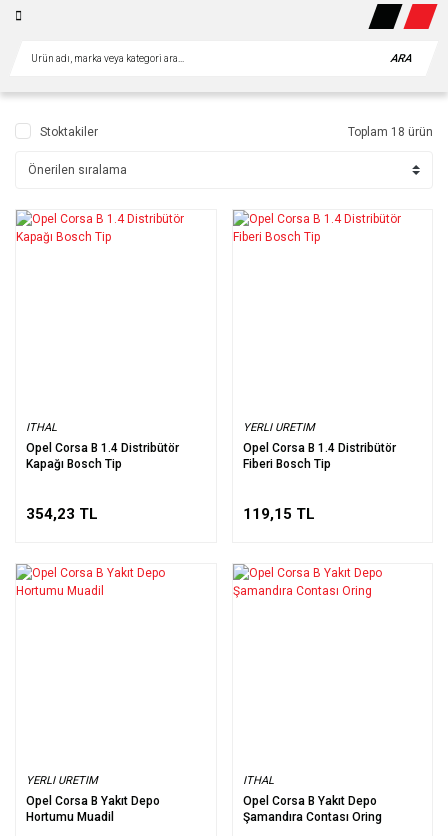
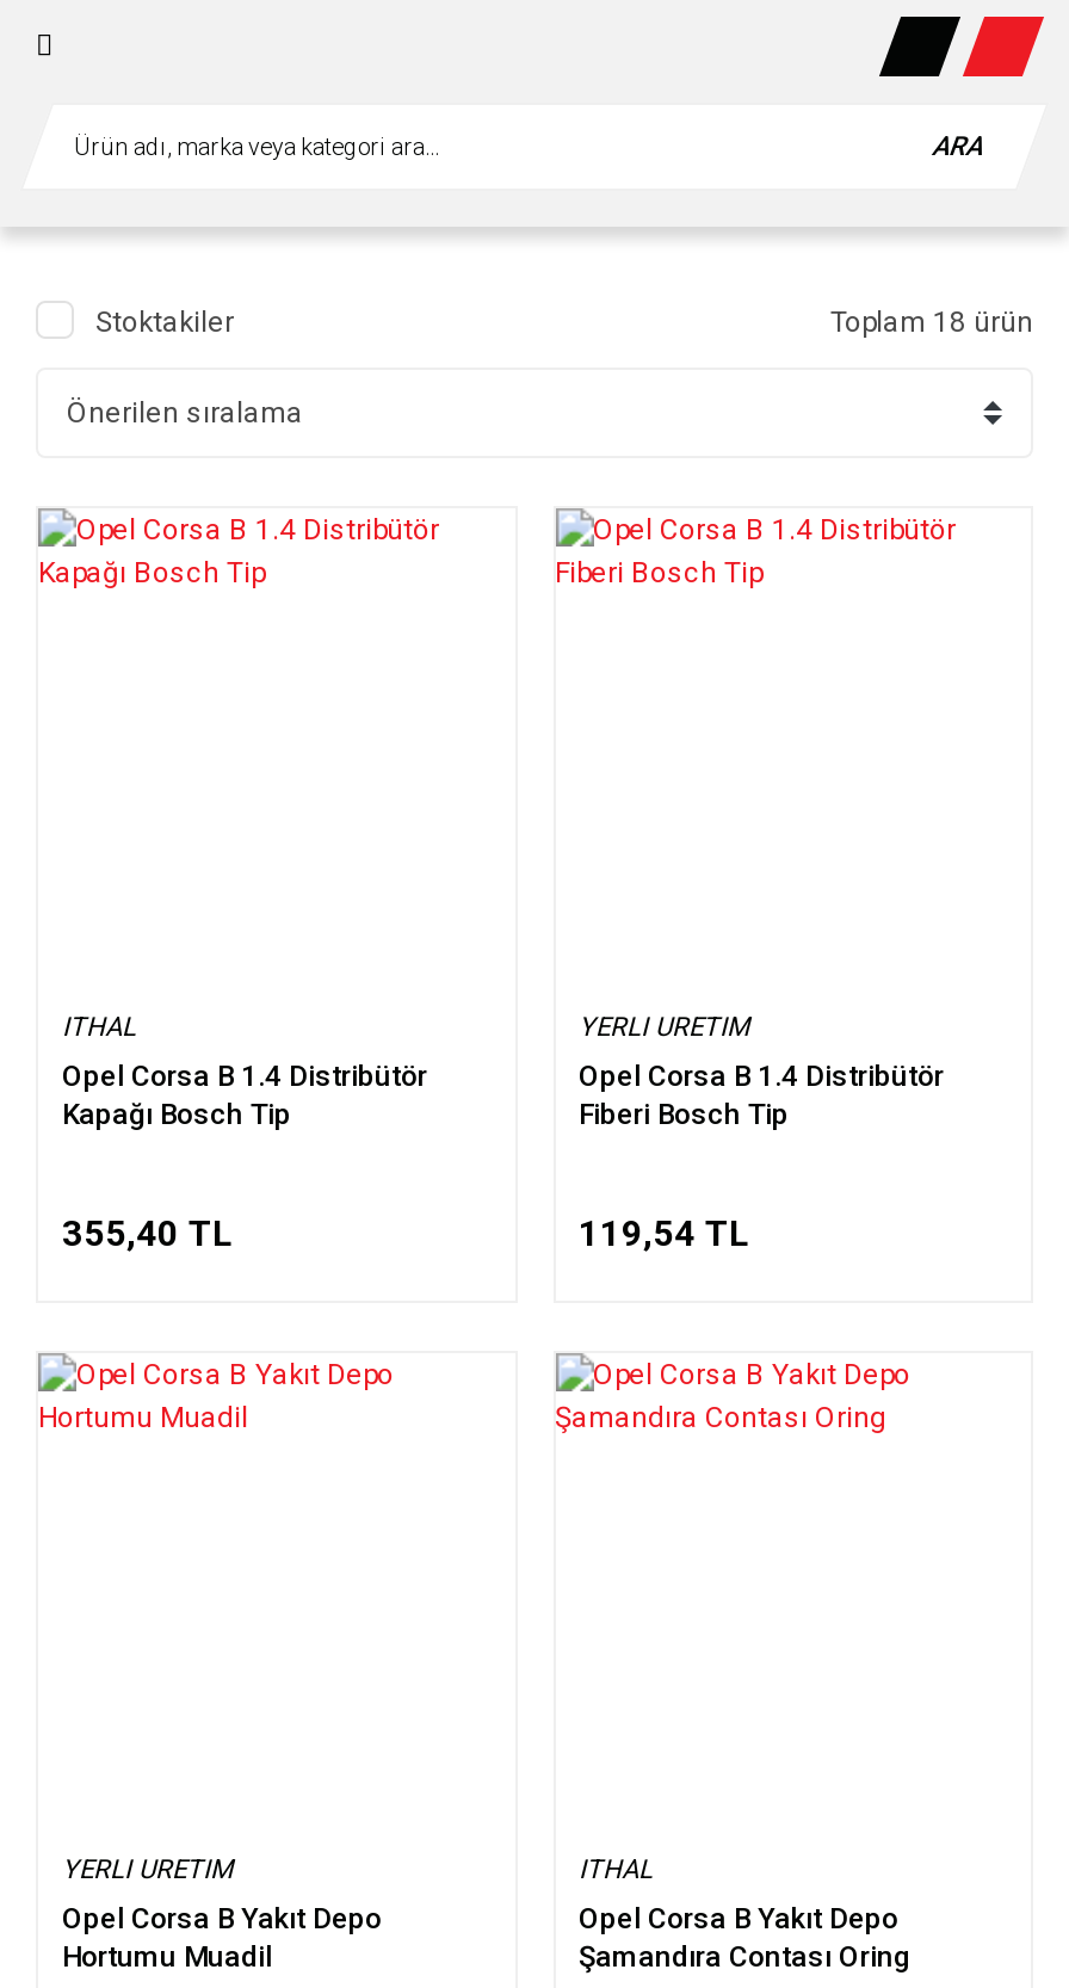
[26,504,98,522] 354,23 TL -> [62,1211,234,1254] 355,40 TL
[242,504,314,522] 119,15 TL -> [579,1211,750,1254] 119,54 TL

